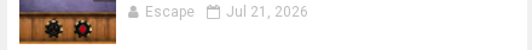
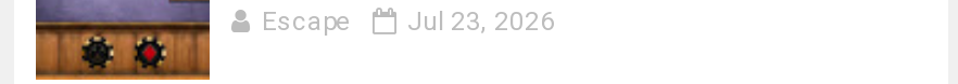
[145,4,308,20] Escape Jul 21, 2026 -> [262,6,555,37] Escape Jul 23, 2026

